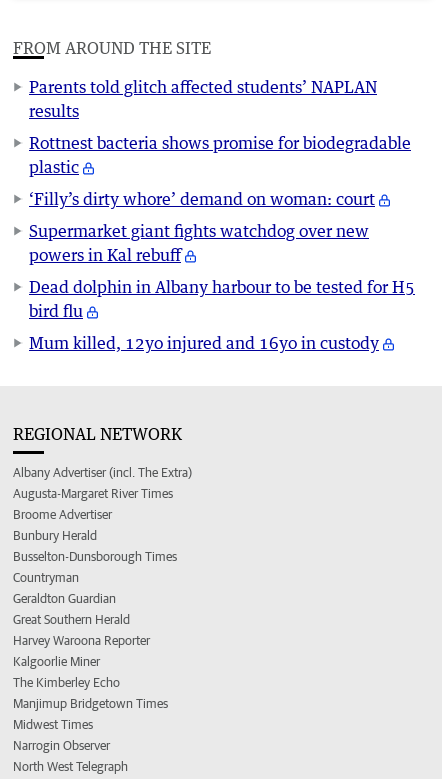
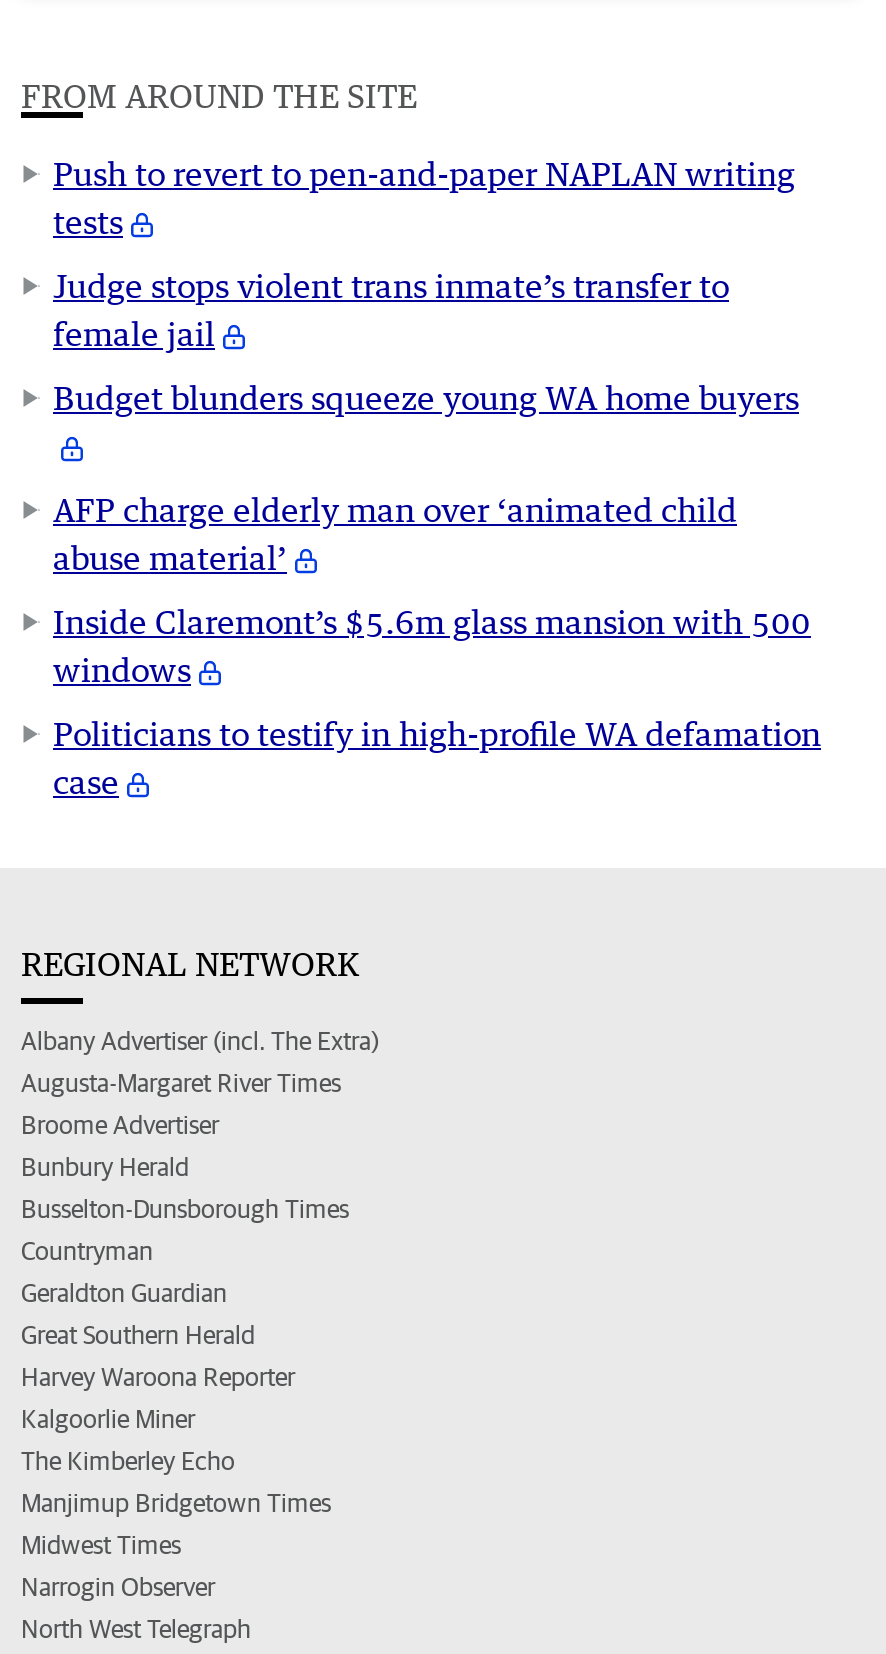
[29,77,377,121] Parents told glitch affected students’ NAPLAN | results -> [53,155,795,243] Push to revert to pen-and-paper NAPLAN writing | tests
[29,133,411,177] Rottnest bacteria shows promise for biodegradable | plastic -> [53,267,729,355] Judge stops violent trans inmate’s transfer to | female jail
[29,189,375,209] ‘Filly’s dirty whore’ demand on woman: court -> [53,379,799,419] Budget blunders squeeze young WA home buyers
[29,221,369,265] Supermarket giant fights watchdog over new | powers in Kal rebuff -> [53,491,737,579] AFP charge elderly man over ‘animated child | abuse material’
[29,277,415,321] Dead dolphin in Albany harbour to be tested for H5 | bird flu -> [53,603,811,691] Inside Claremont’s $5.6m glass mansion with 500 | windows
[29,333,379,353] Mum killed, 12yo injured and 16yo in custody -> [53,715,821,803] Politicians to testify in high-profile WA defamation | case

